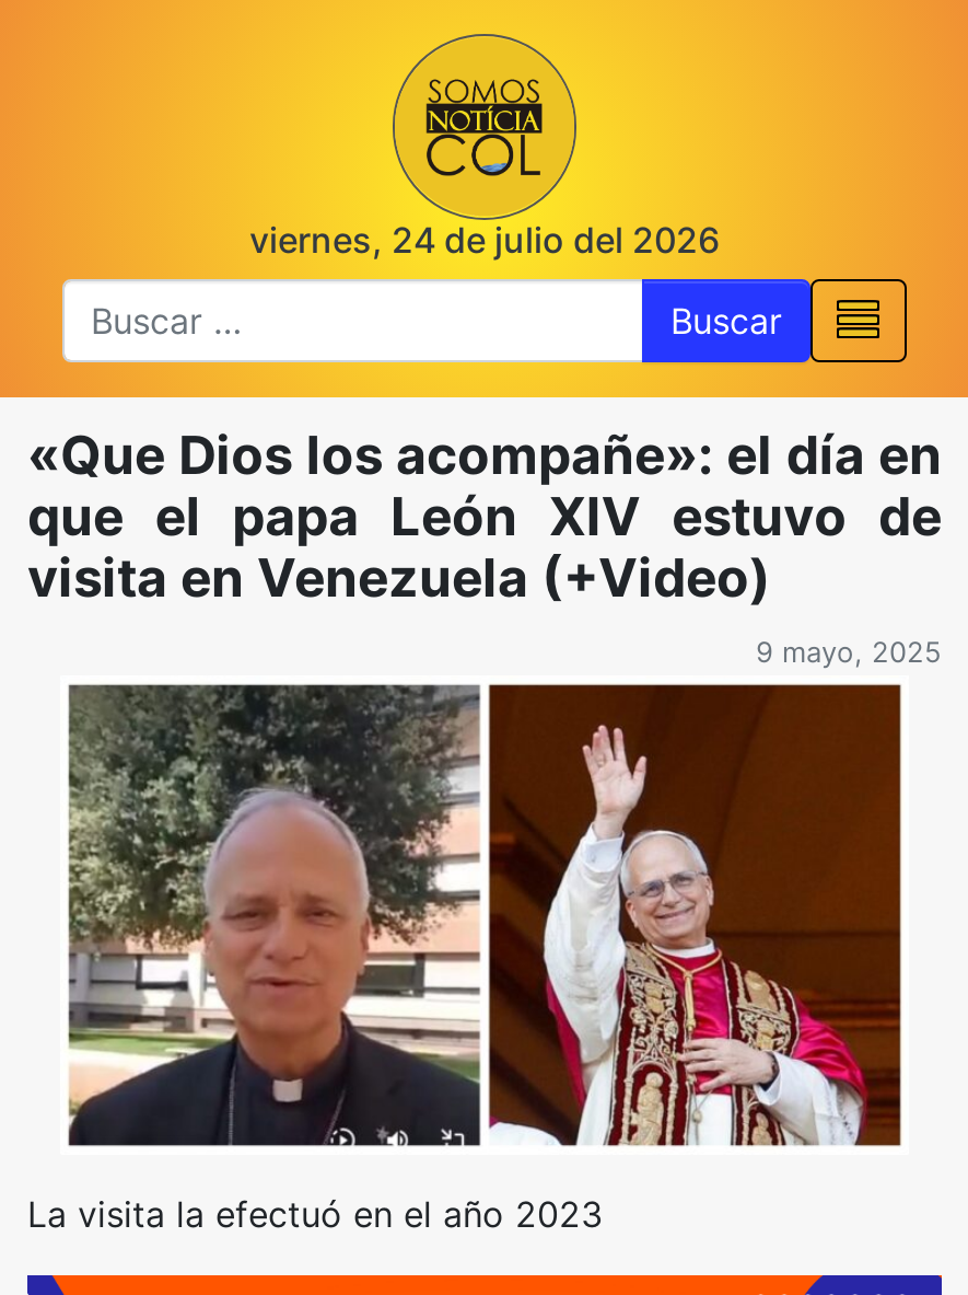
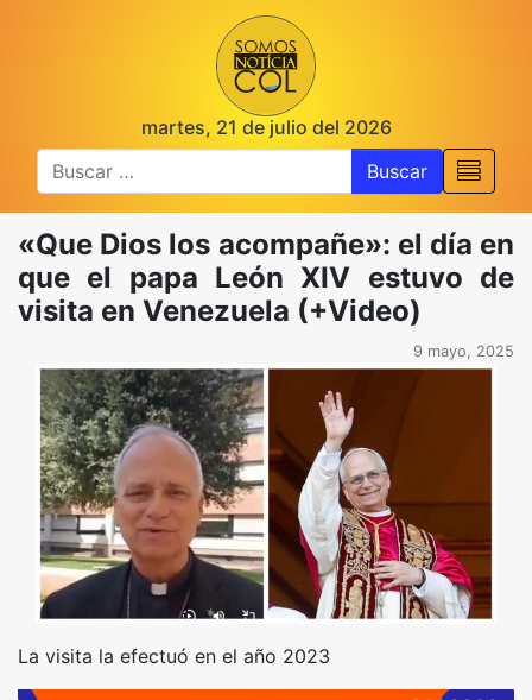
[249,218,720,262] viernes, 24 de julio del 2026 -> [141,115,391,139] martes, 21 de julio del 2026

